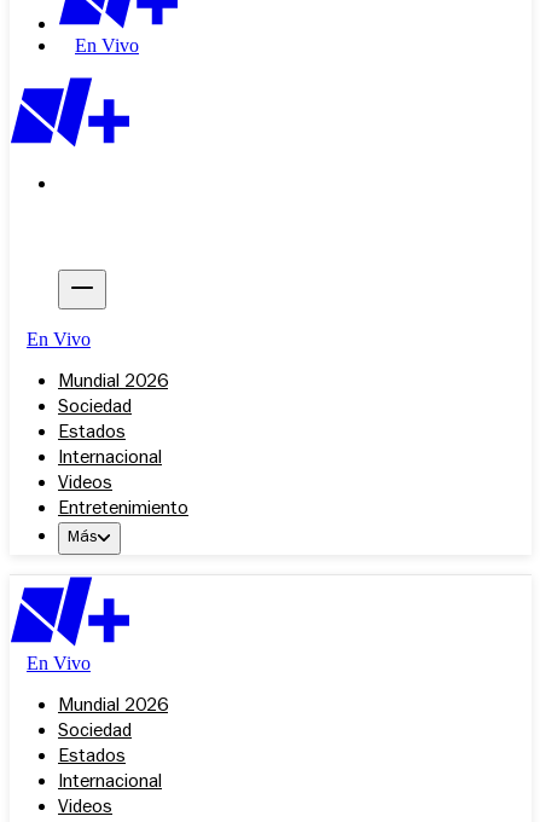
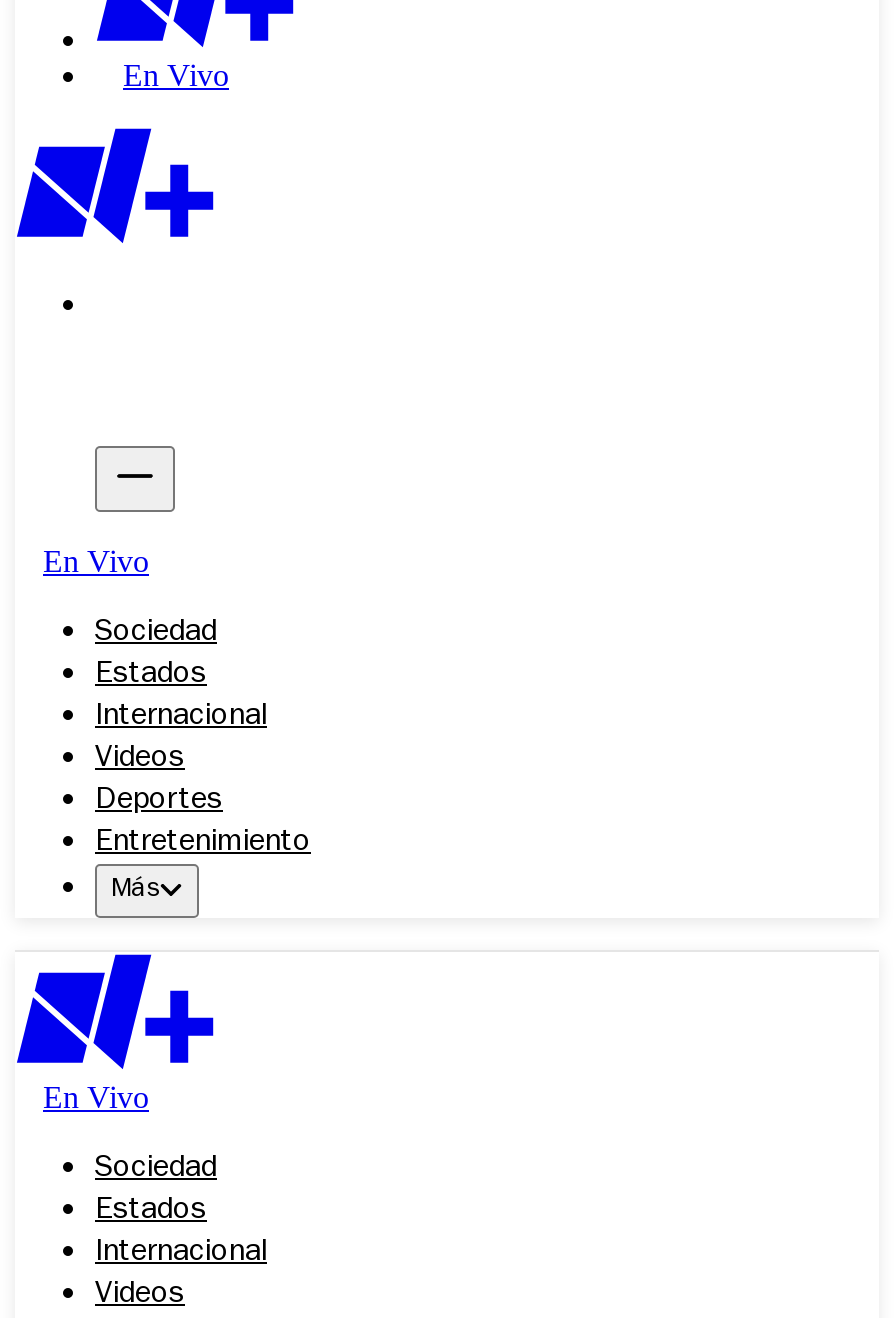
[58,374,168,393] Mundial 2026 -> none
none -> [95,786,223,818] Deportes
[58,697,168,717] Mundial 2026 -> none

